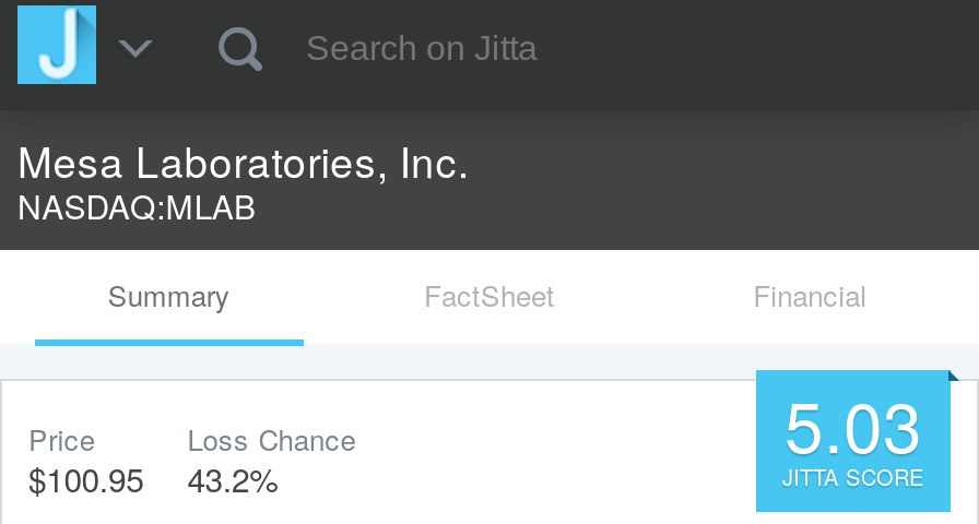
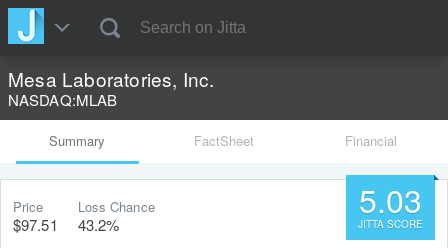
[28,455,278,501] $100.95 43.2% -> [13,214,119,235] $97.51 43.2%

